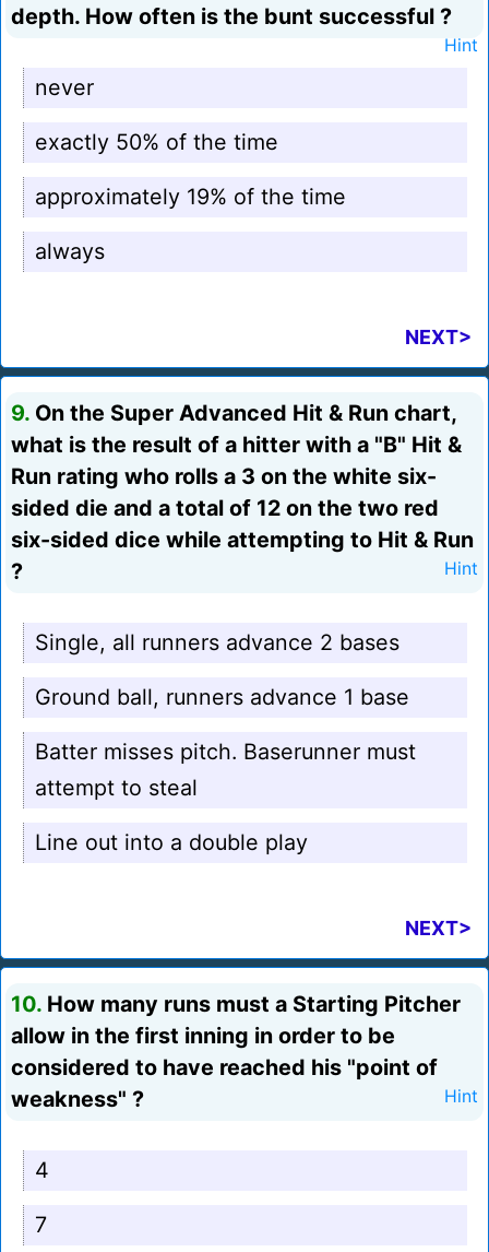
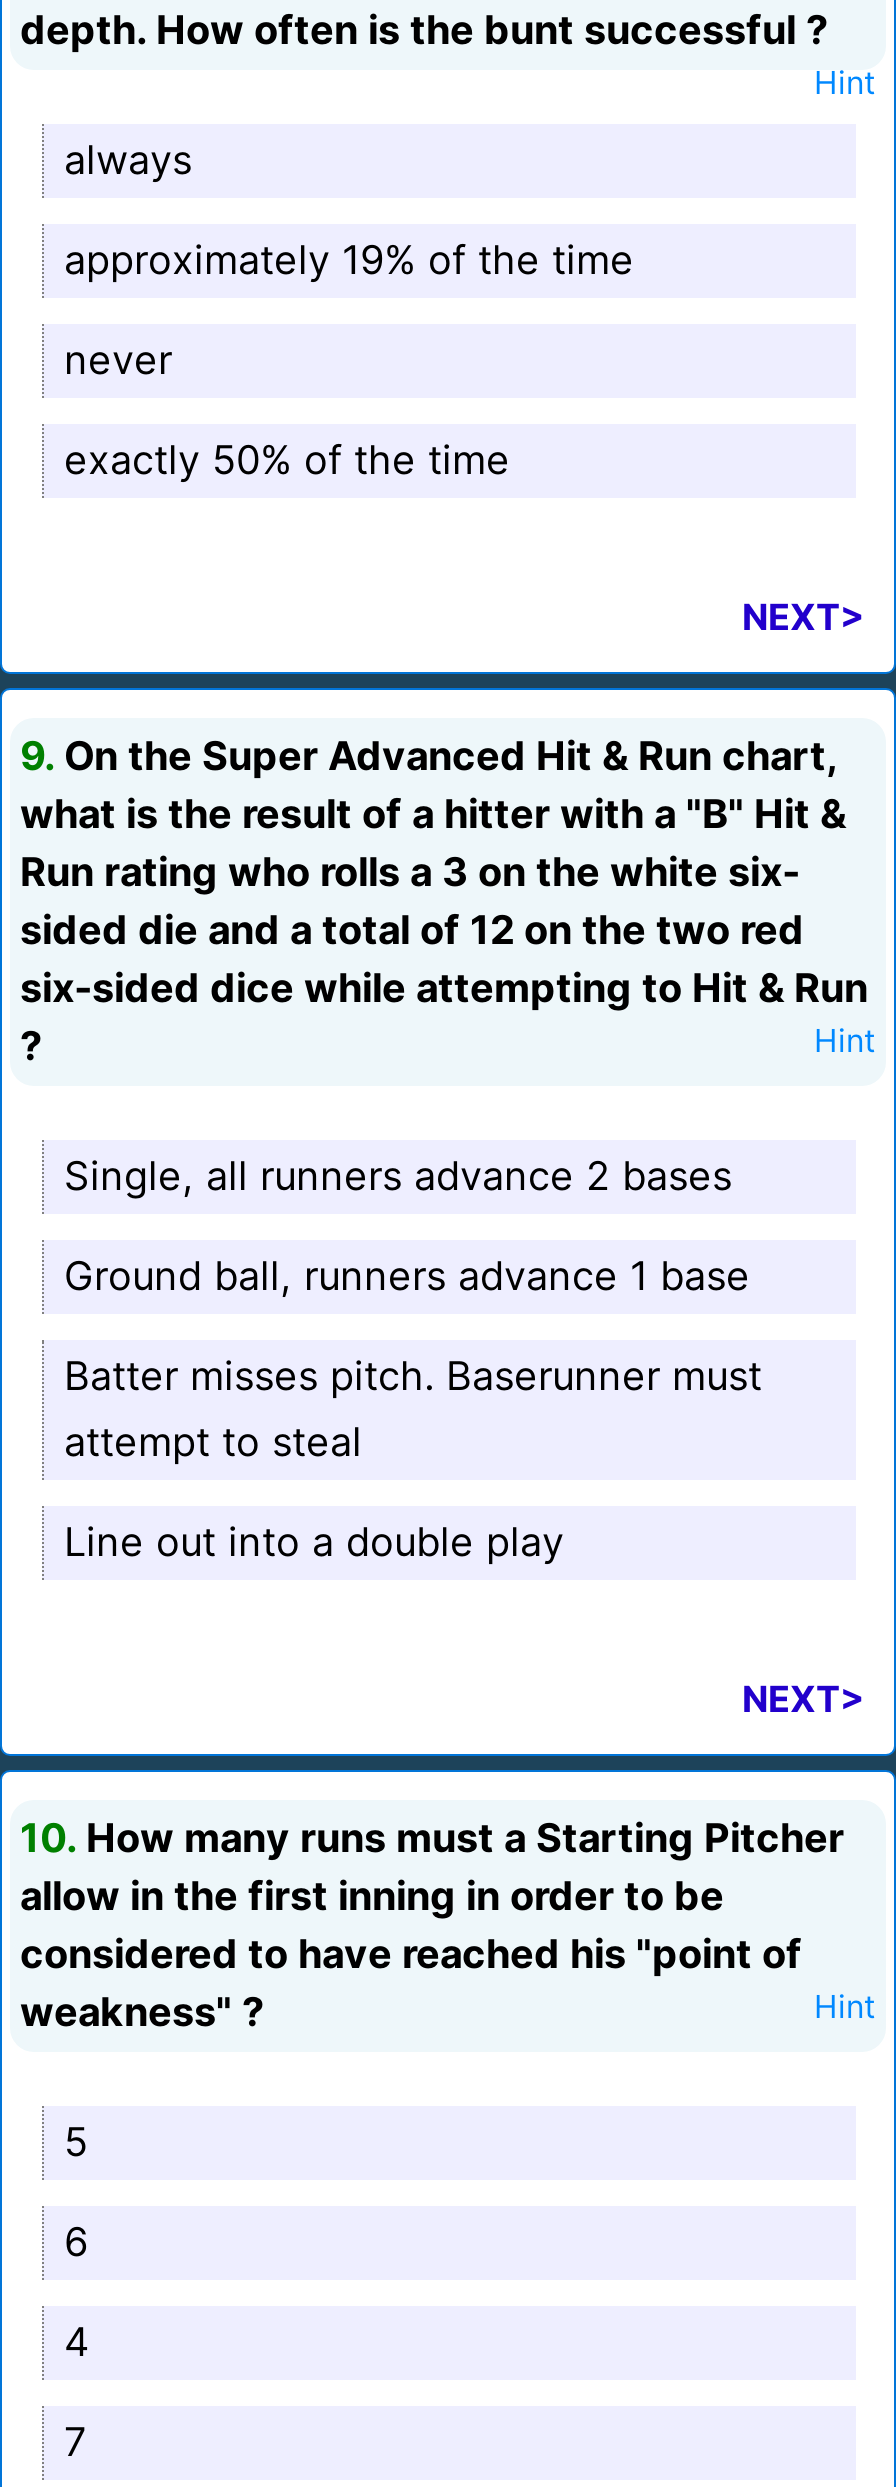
moved [35,184,346,264] -> [64,136,634,284]: approximately 19% of the time | always
none -> [64,2118,88,2266] 5 | 6

